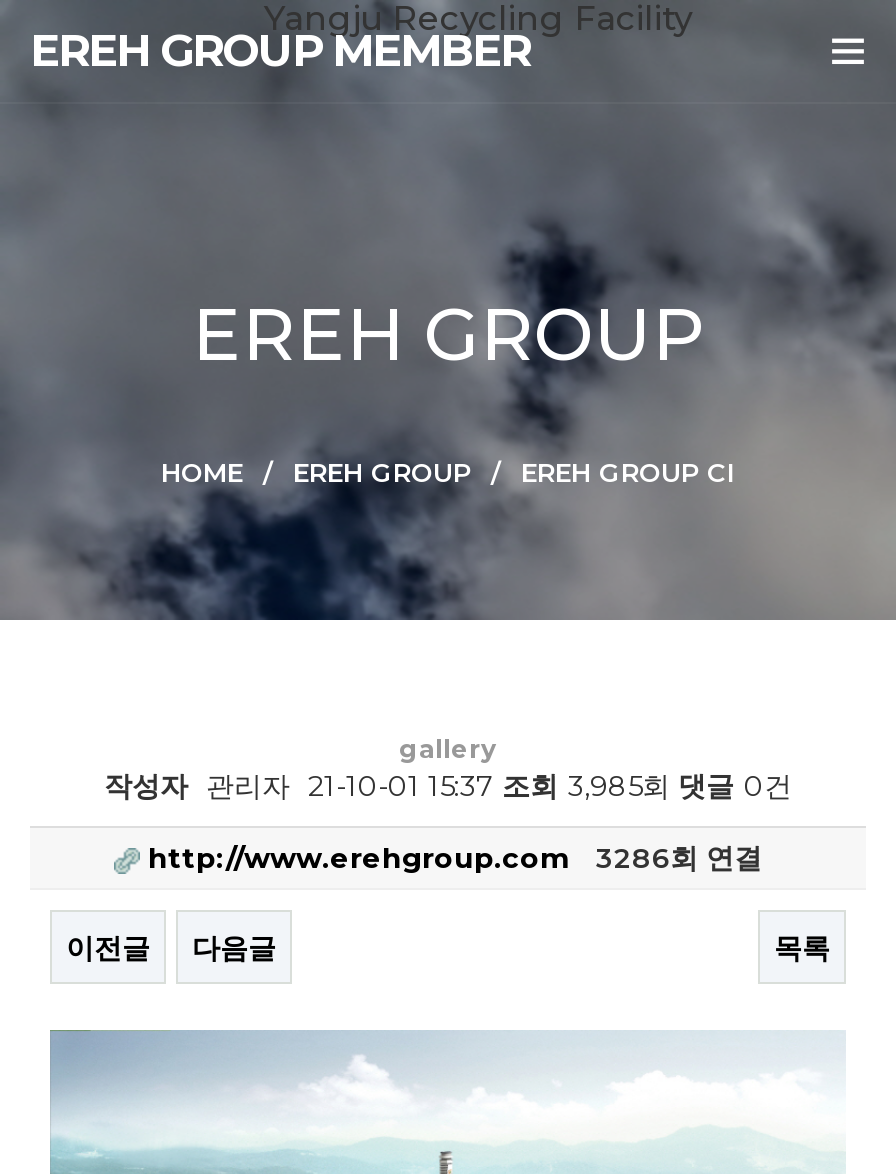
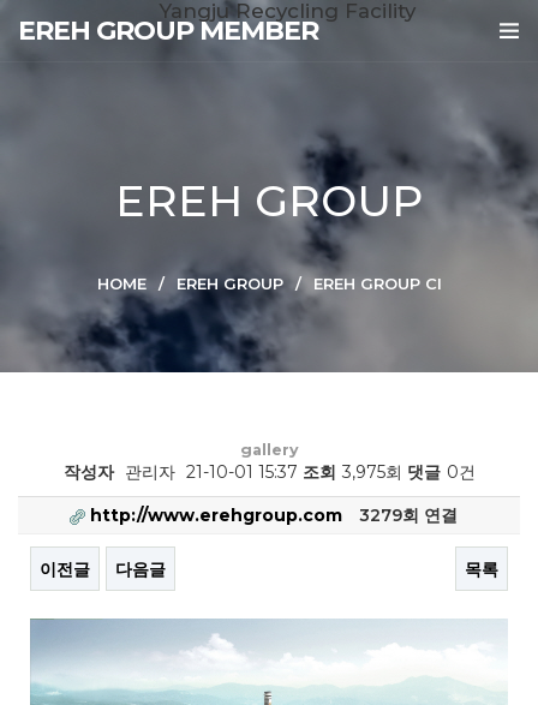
[104,768,792,804] 작성자 관리자 21-10-01 15:37 조회 3,985회 댓글 0건 -> [63,461,475,483] 작성자 관리자 21-10-01 15:37 조회 3,975회 댓글 0건
[148,840,762,876] http://www.erehgroup.com 3286회 연결 -> [89,504,457,526] http://www.erehgroup.com 3279회 연결

